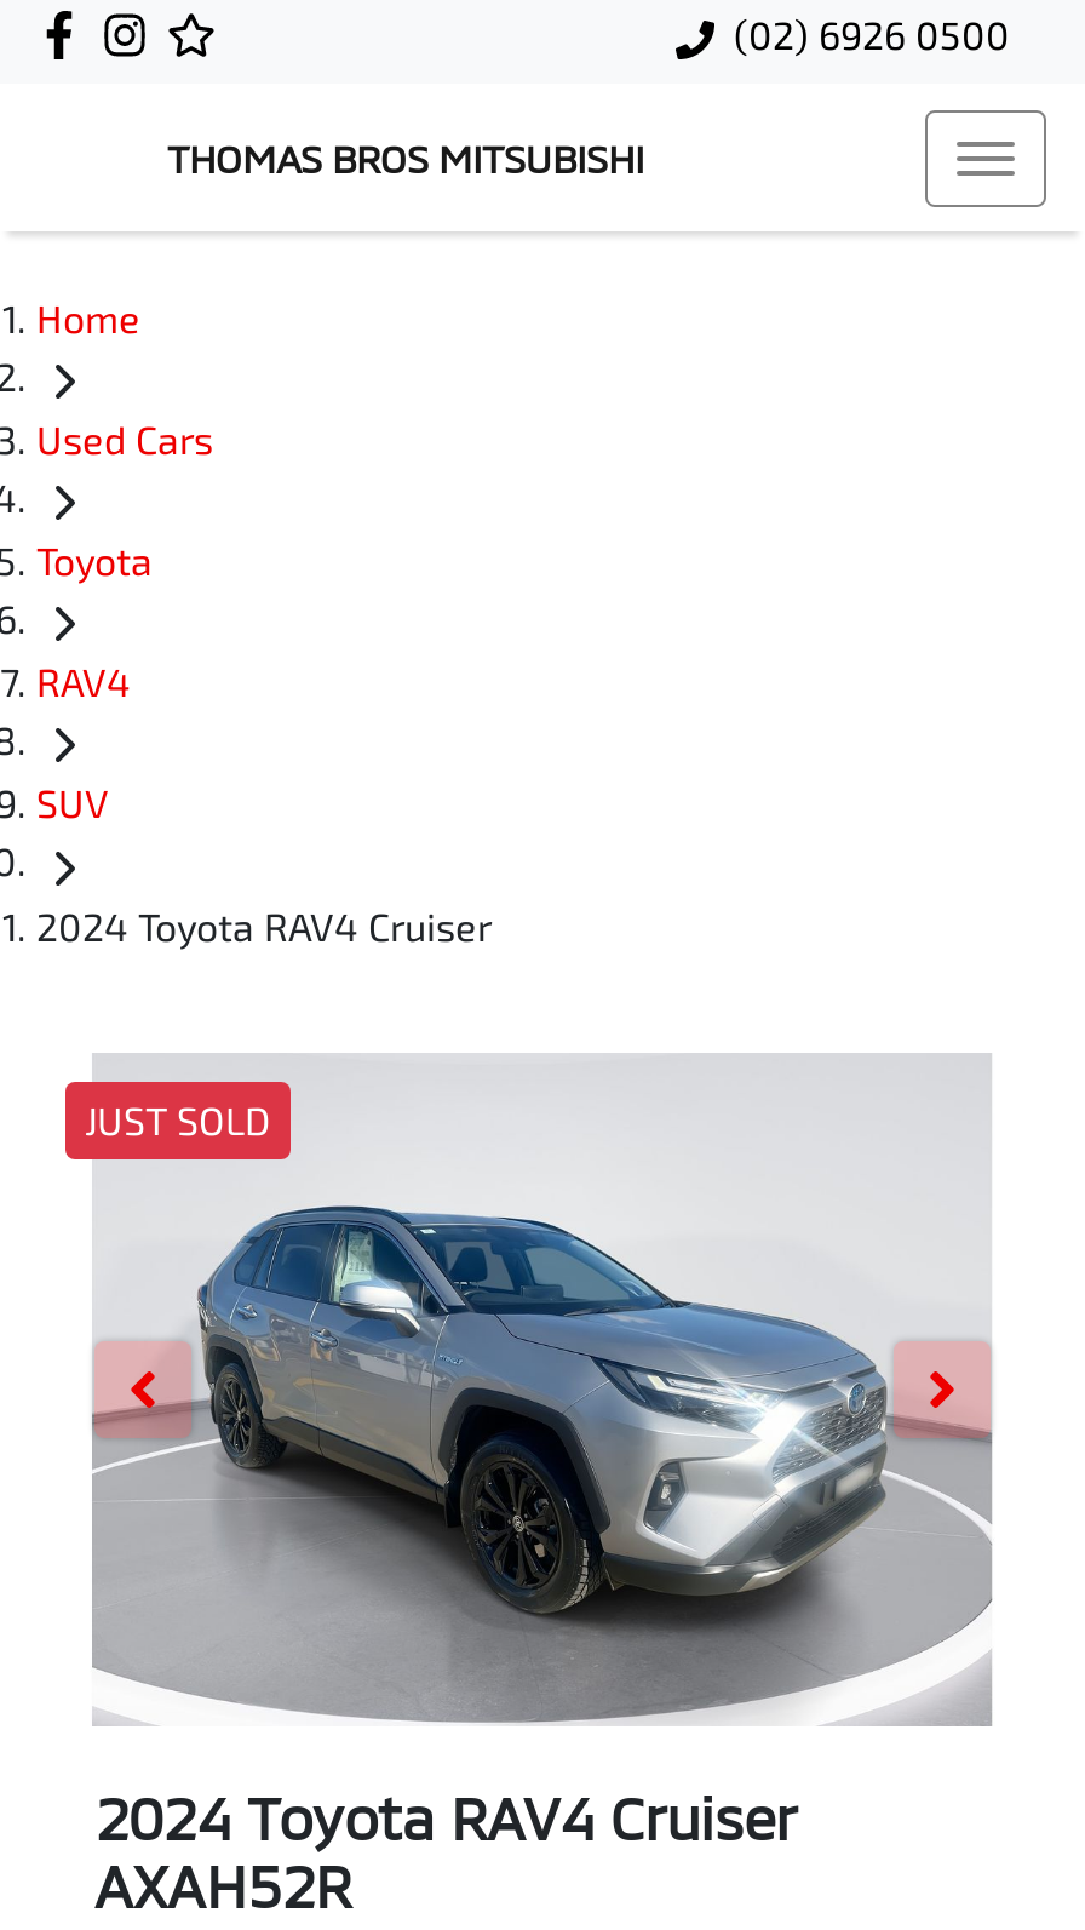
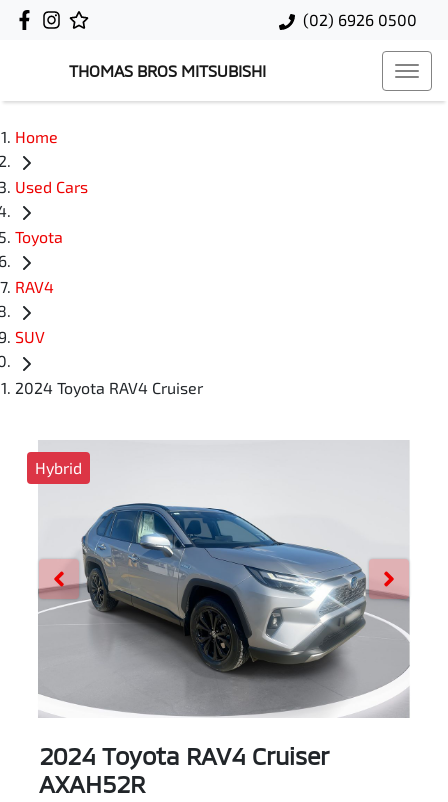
[85,1095,271,1141] JUST SOLD -> [35,457,82,476] Hybrid

